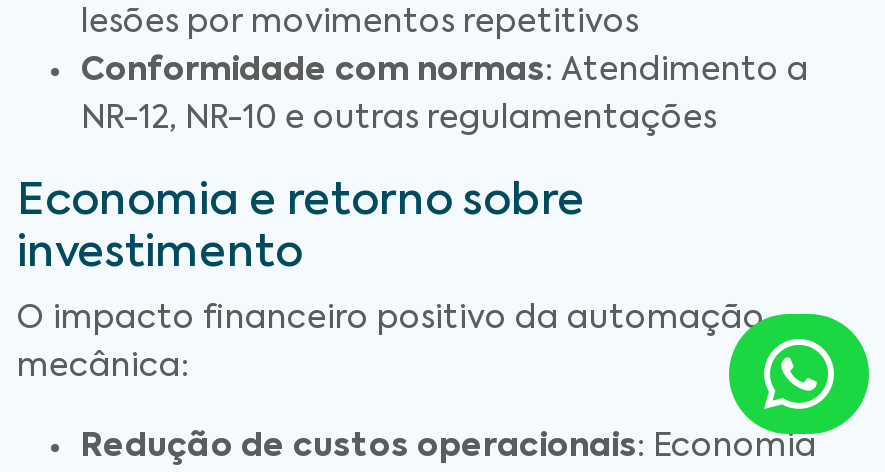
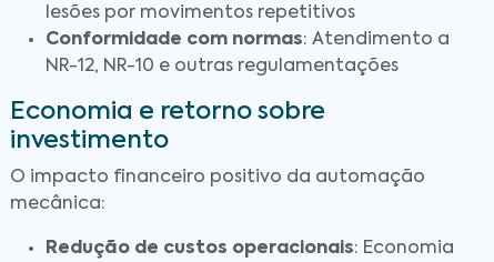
[727,312,871,434] [image] -> none

